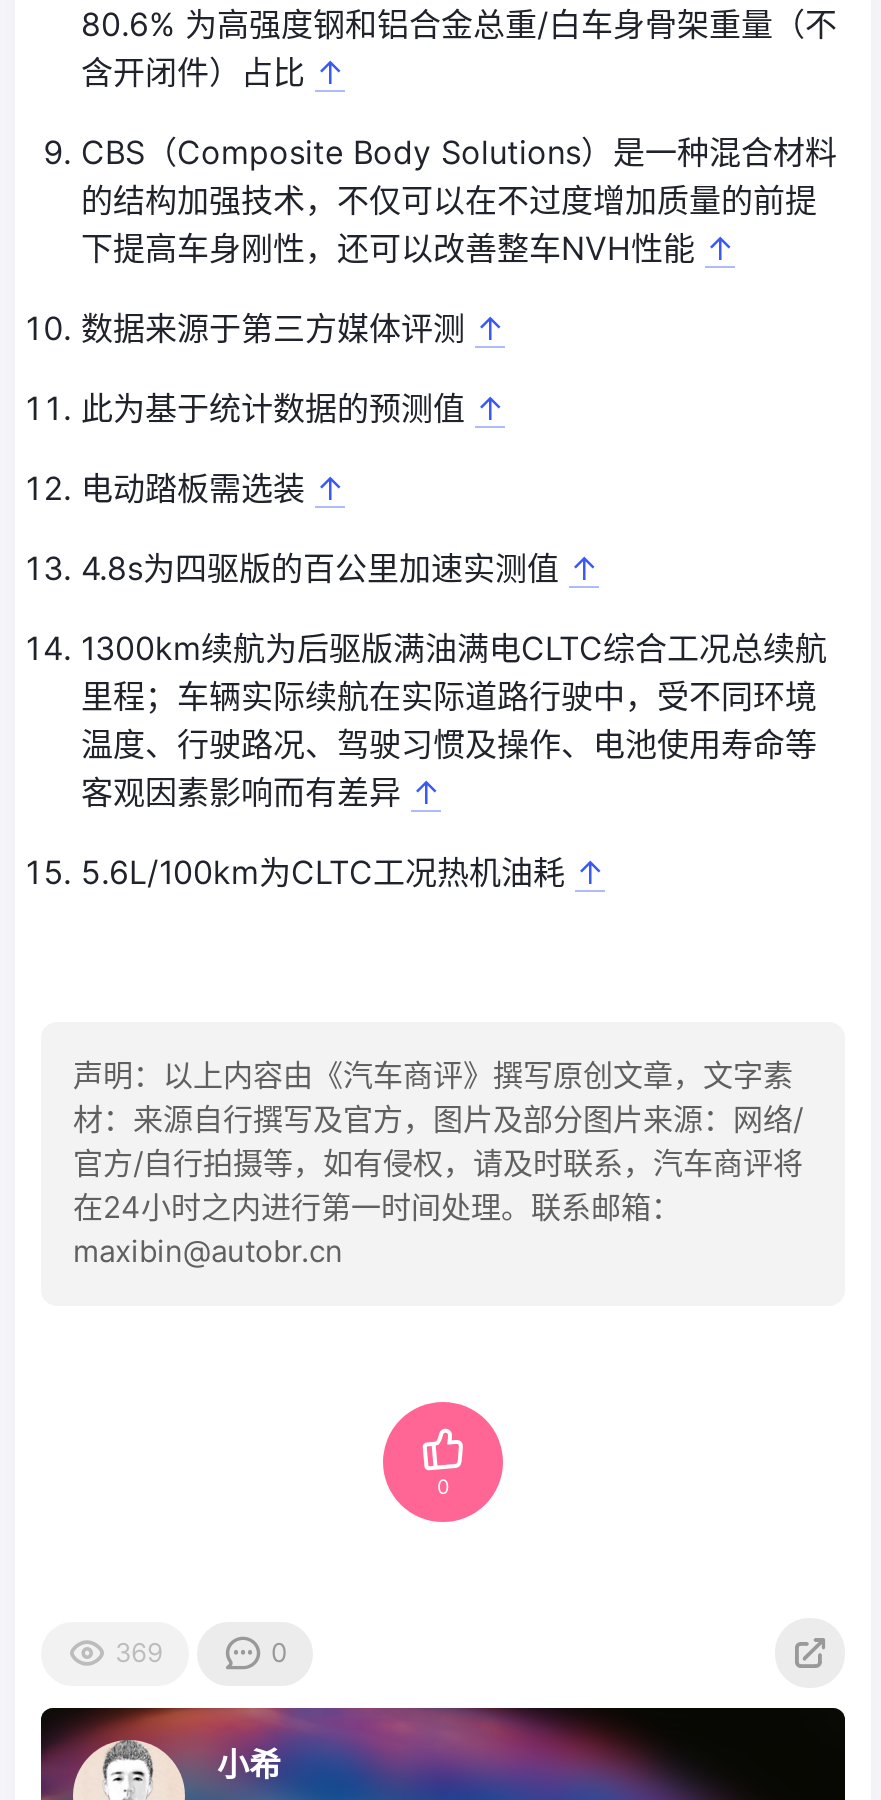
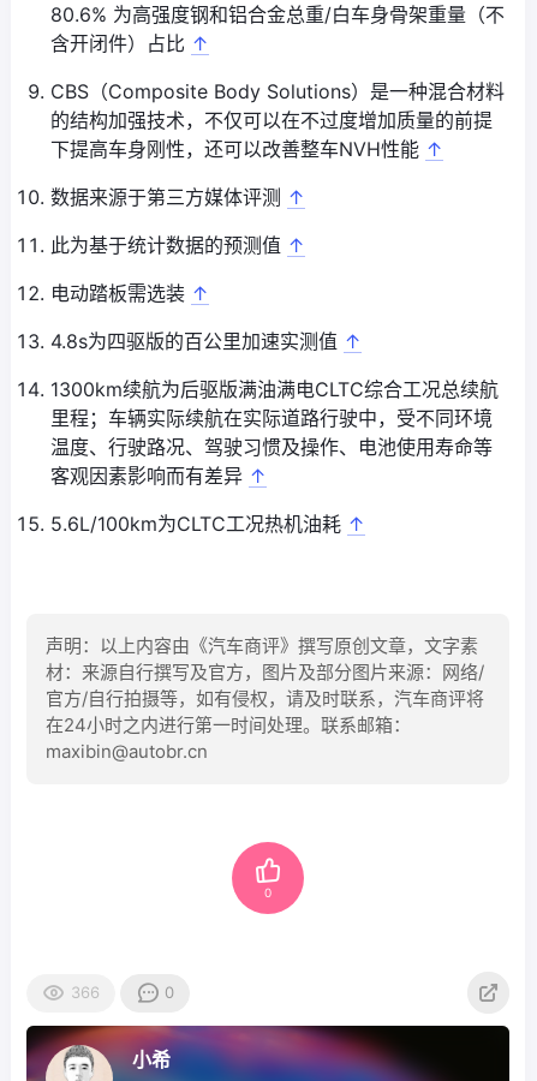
[115,1637,163,1669] 369 -> [71,983,100,1002] 366

